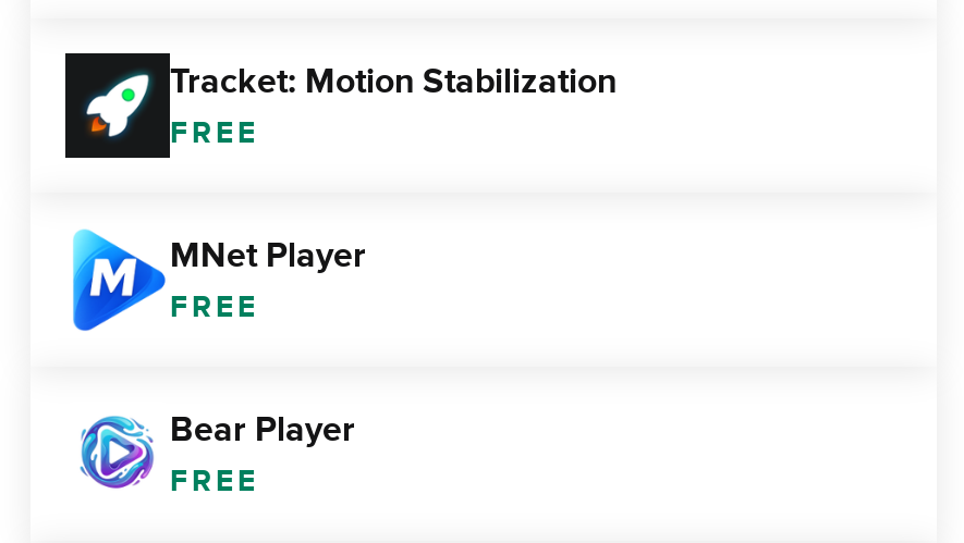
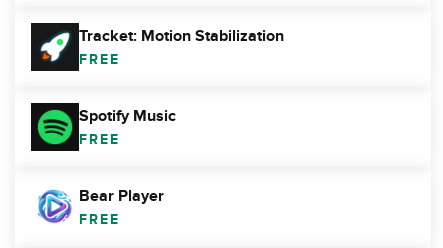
[65,227,366,332] [image] | MNet Player -> [30,102,176,152] [image] | Spotify Music

